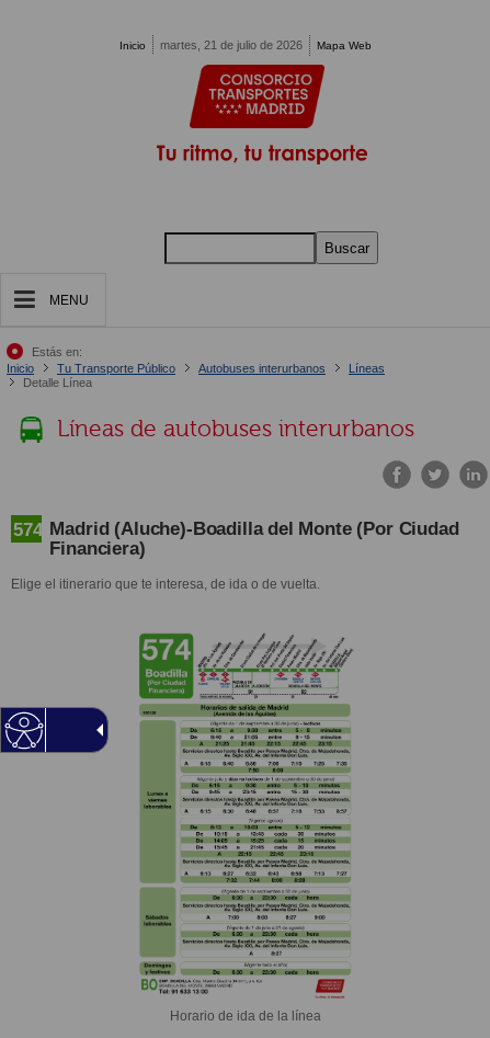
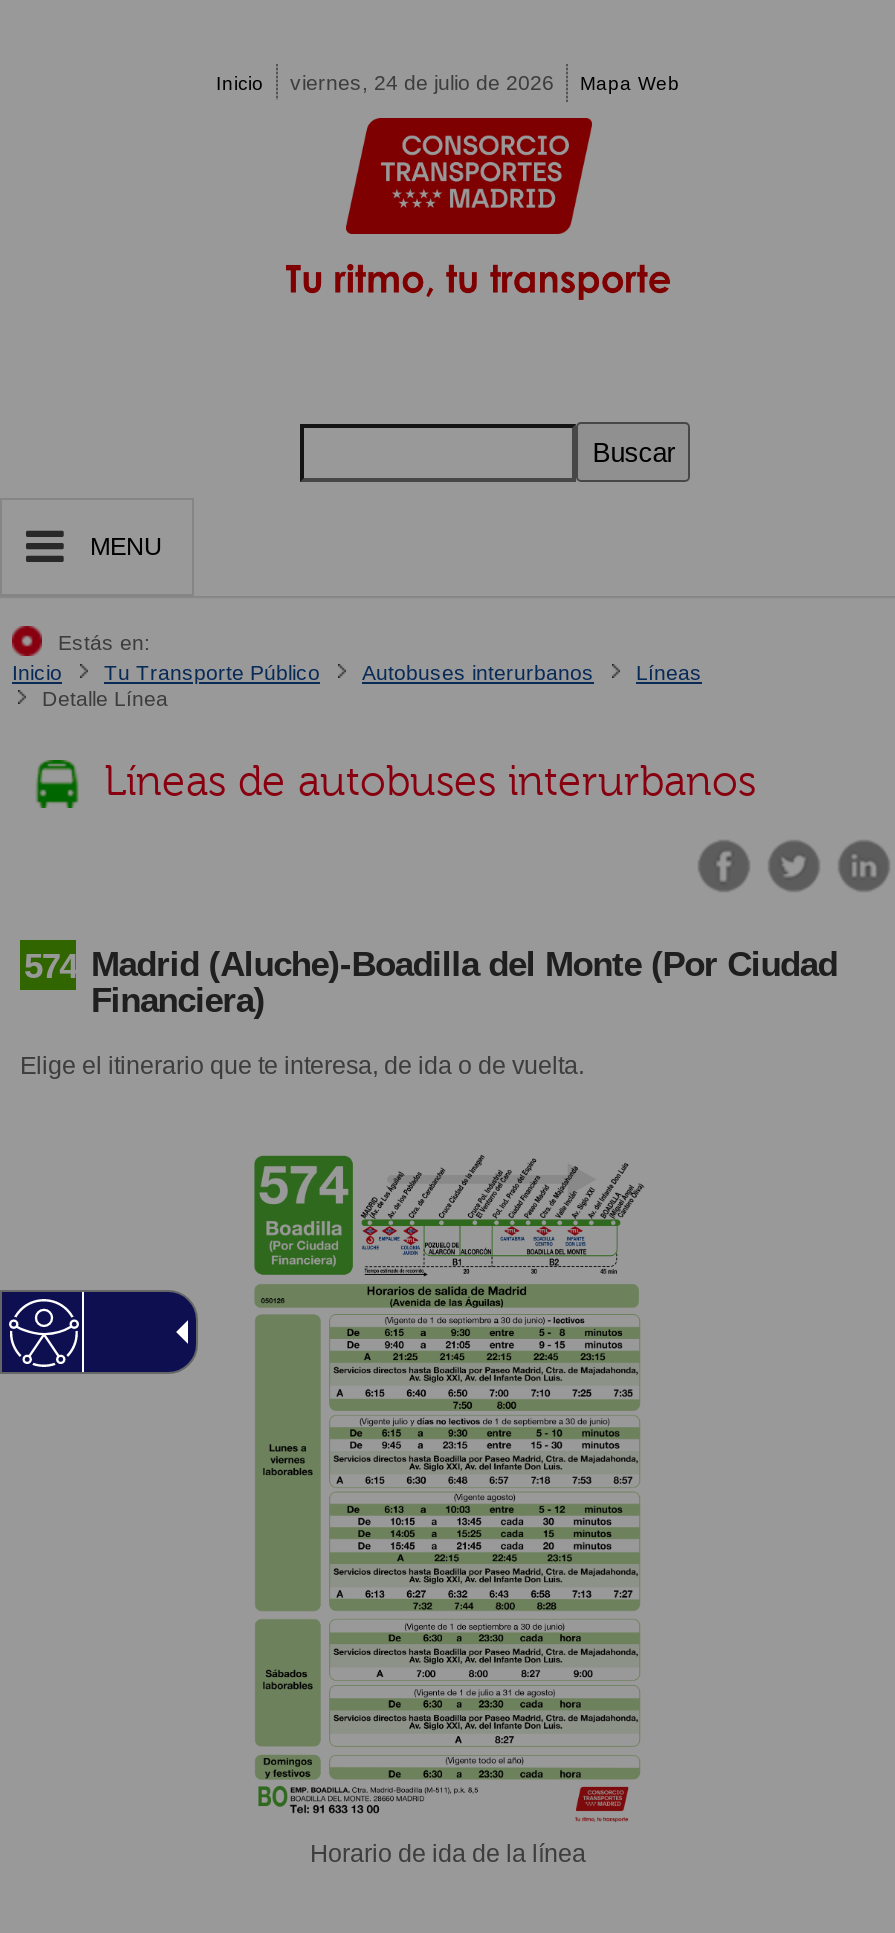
[160,38,303,52] martes, 21 de julio de 2026 -> [290,70,554,94] viernes, 24 de julio de 2026

